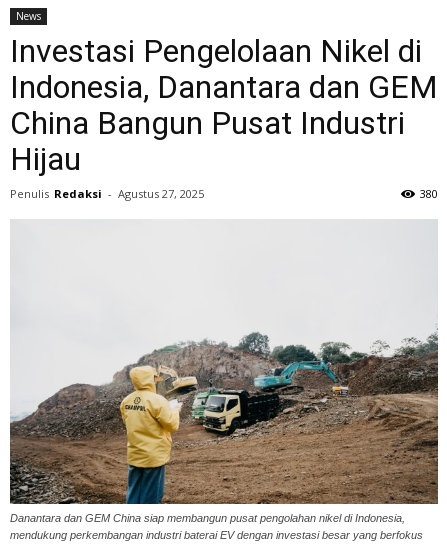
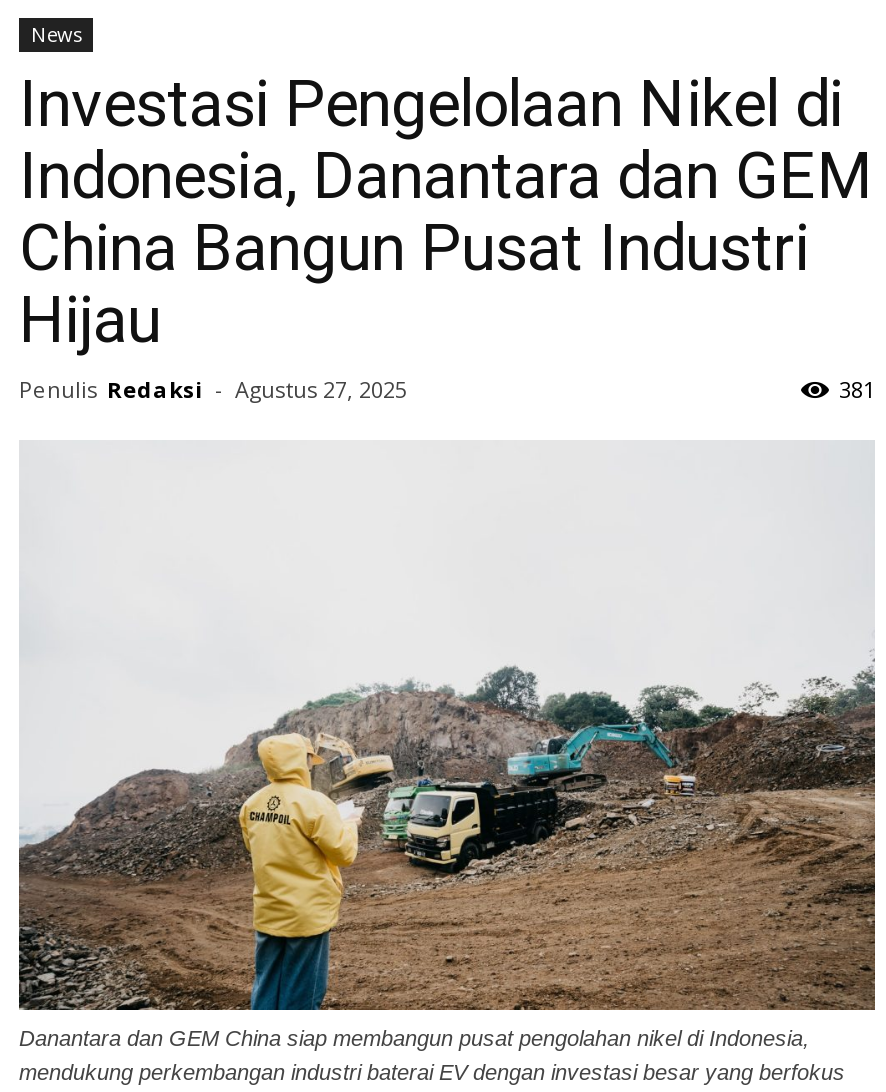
[420,186,438,201] 380 -> [839,374,875,404] 381

